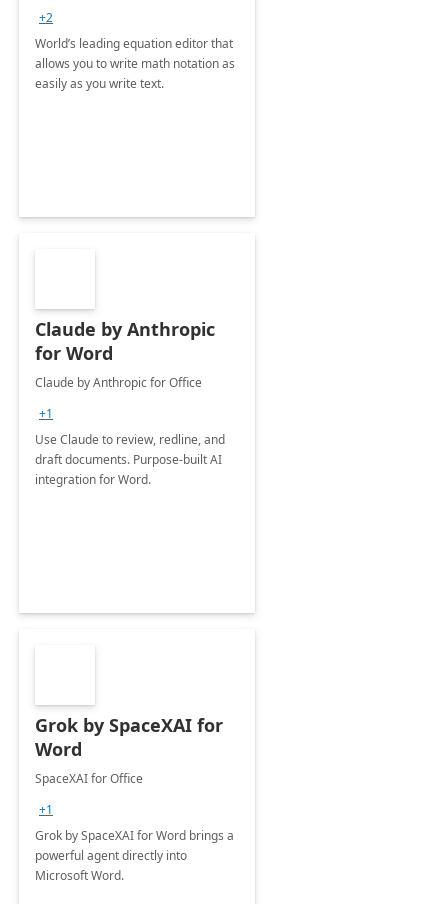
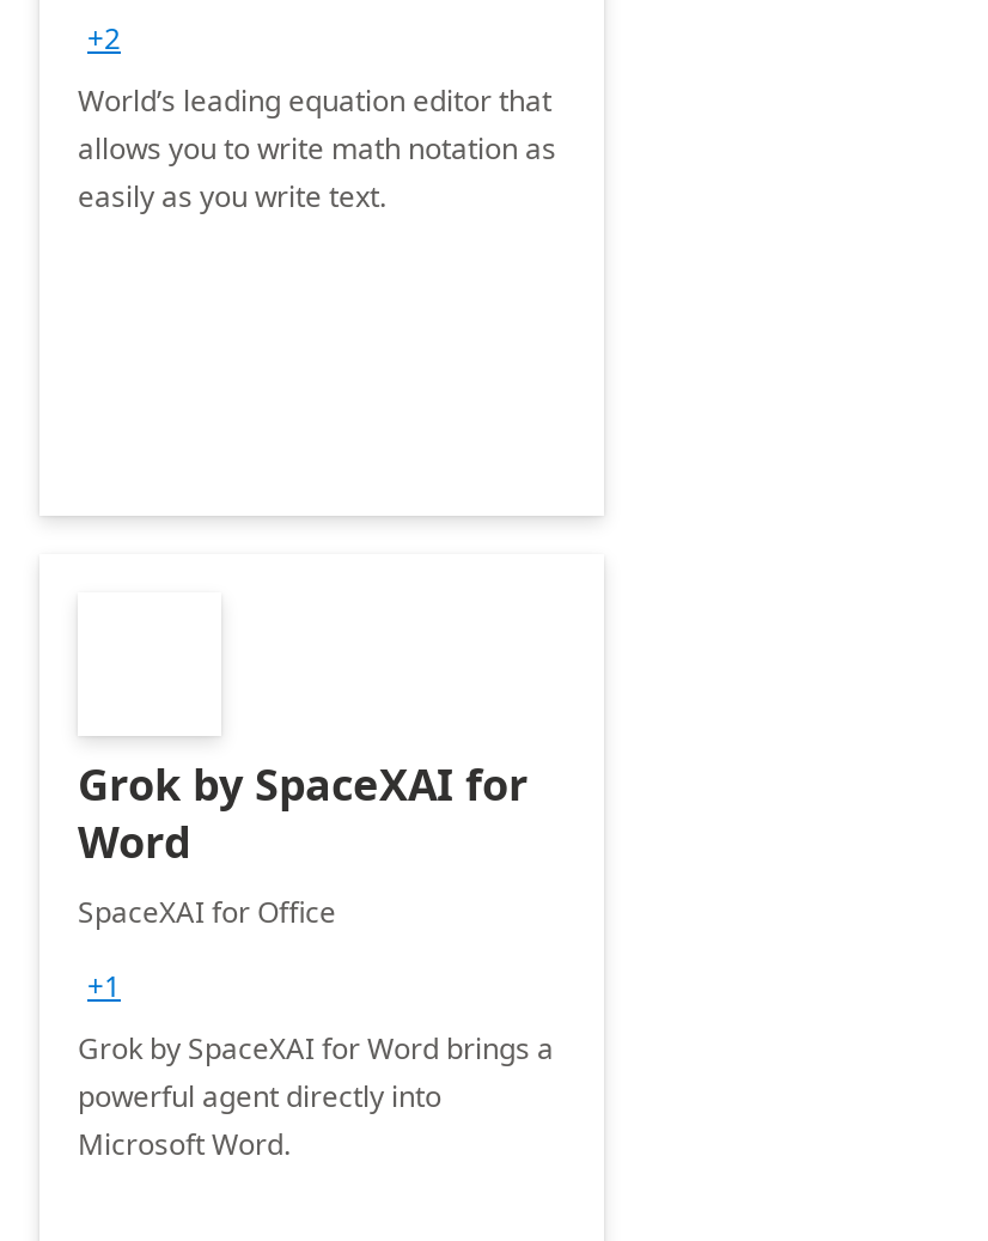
[35,317,225,488] Claude by Anthropic | for Word | Claude by Anthropic for Office | +1 | Use Claude to review, redline, and | draft documents. Purpose-built AI | integration for Word. -> none

